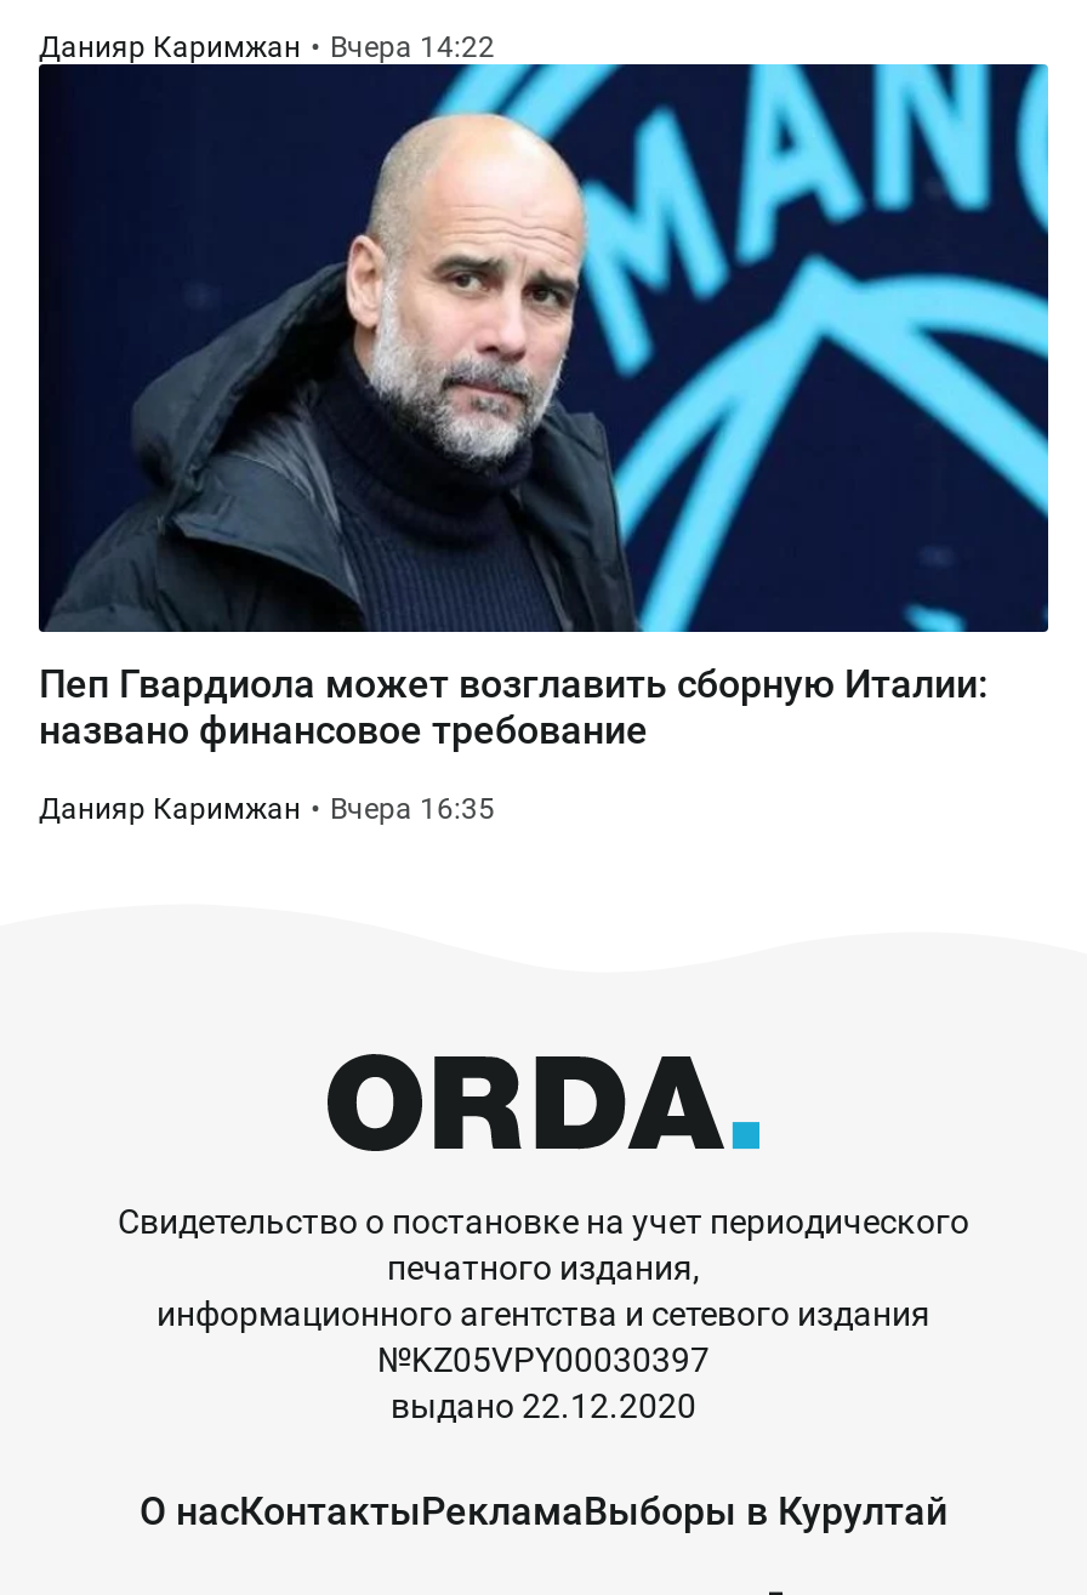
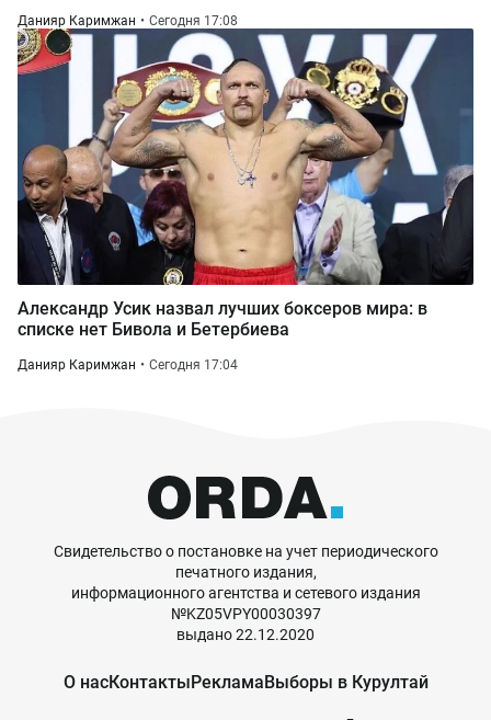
[36,30,1051,634] [image] | Данияр Каримжан Вчера 14:22 -> [16,13,475,286] [image] | Данияр Каримжан Сегодня 17:08
[39,661,988,753] Пеп Гвардиола может возглавить сборную Италии: | названо финансовое требование -> [18,298,427,340] Александр Усик назвал лучших боксеров мира: в | списке нет Бивола и Бетербиева
[39,792,495,826] Данияр Каримжан Вчера 16:35 -> [18,357,238,373] Данияр Каримжан Сегодня 17:04

